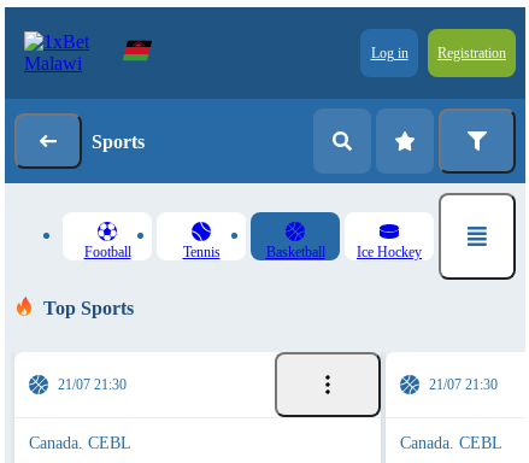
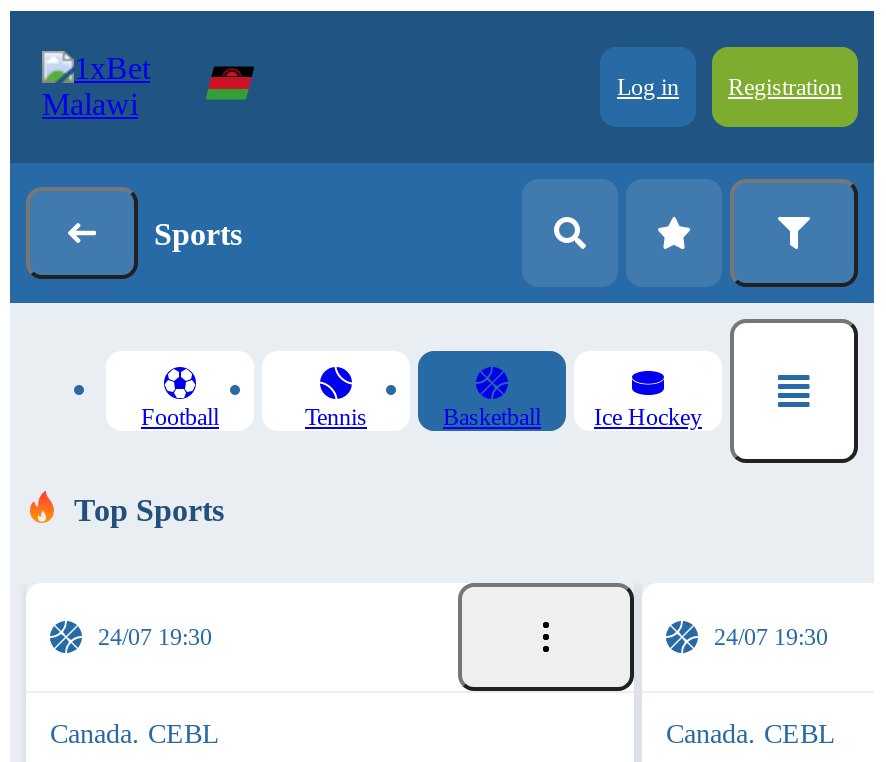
[58,376,127,393] 21/07 21:30 -> [98,623,212,651] 24/07 19:30
[429,376,498,393] 21/07 21:30 -> [714,623,828,651] 24/07 19:30

